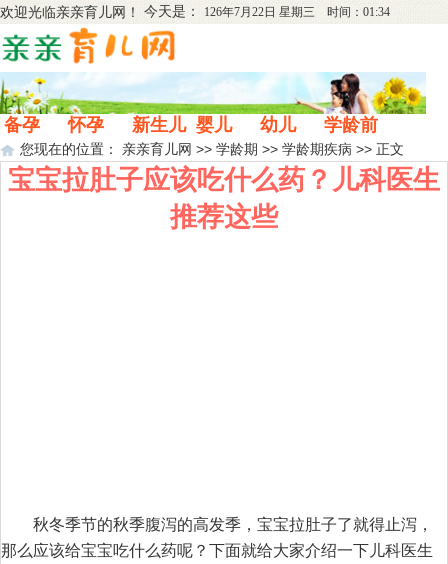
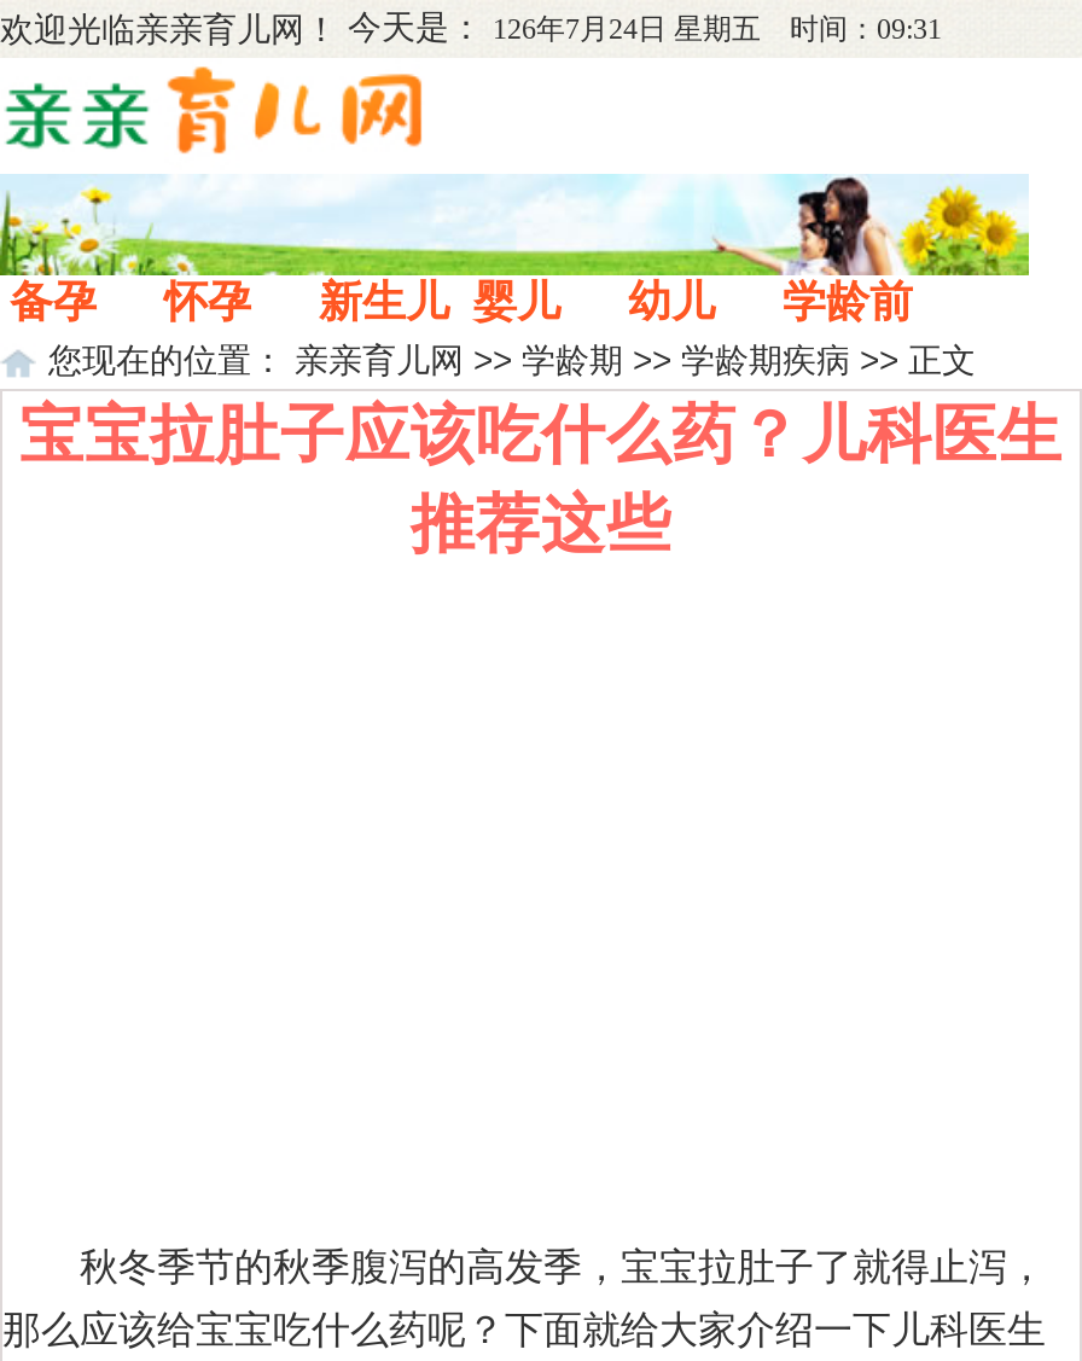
[0,3,390,20] 欢迎光临亲亲育儿网！ 今天是：126年7月22日 星期三 时间：01:34 -> [0,8,942,48] 欢迎光临亲亲育儿网！ 今天是：126年7月24日 星期五 时间：09:31

